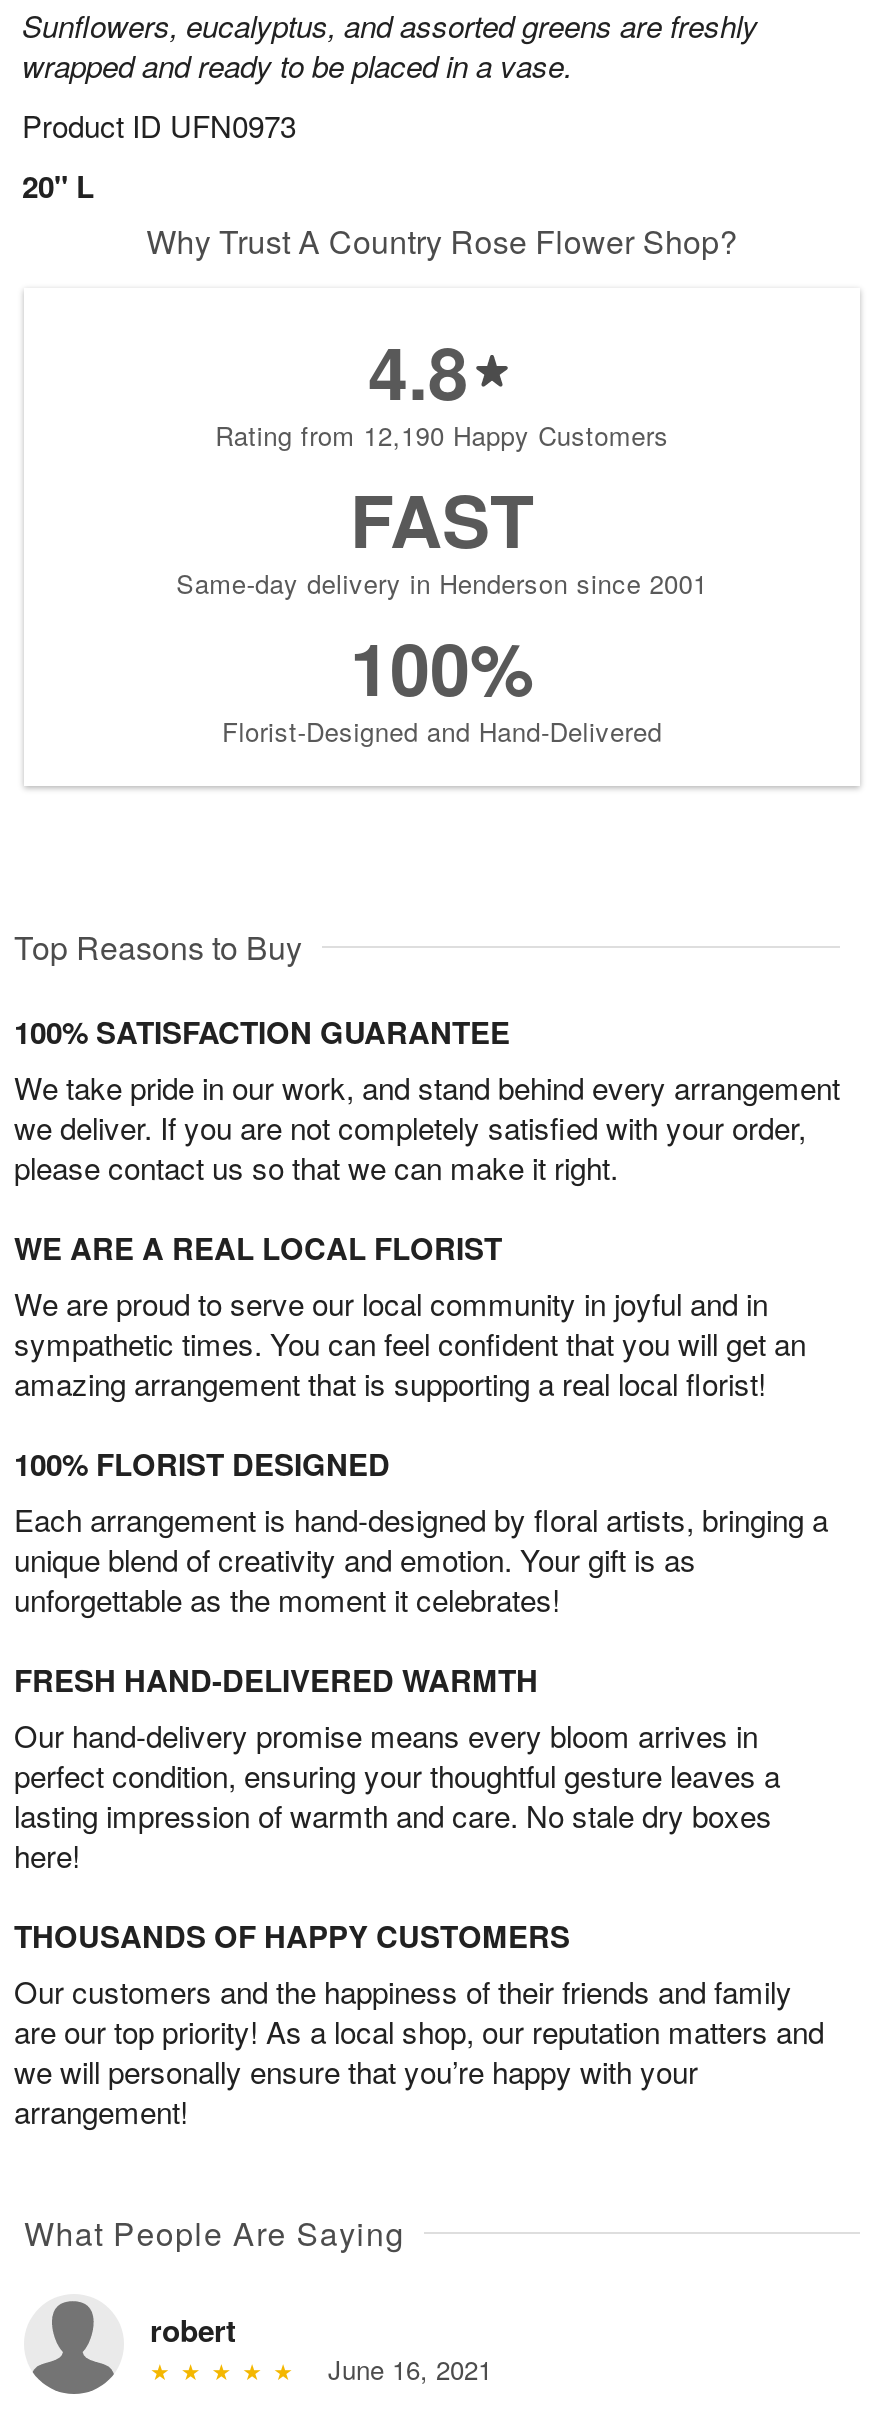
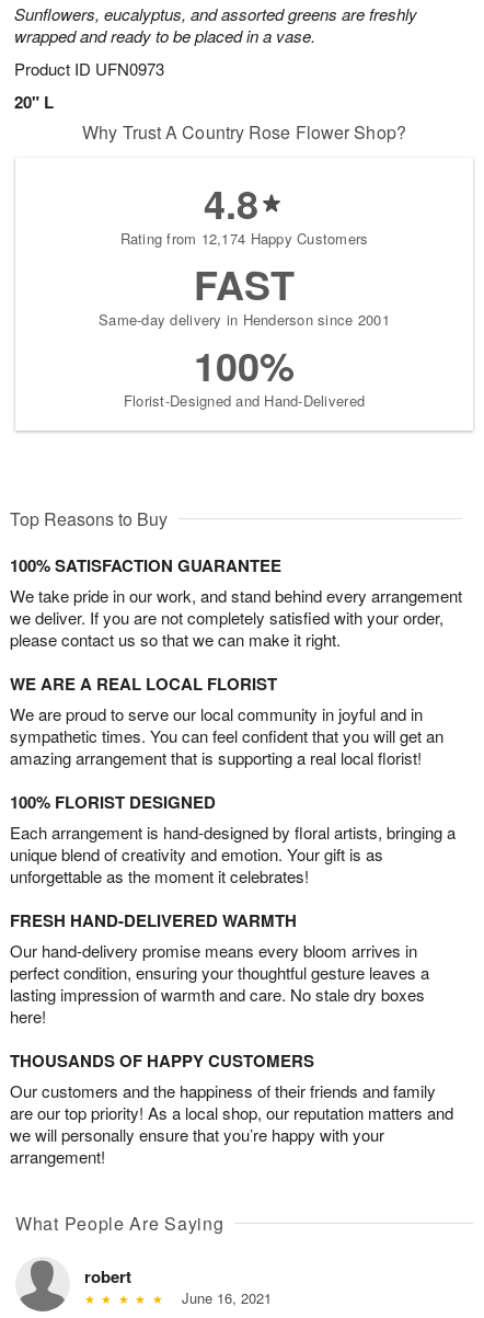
[215,417,669,455] Rating from 12,190 Happy Customers -> [120,228,368,249] Rating from 12,174 Happy Customers

